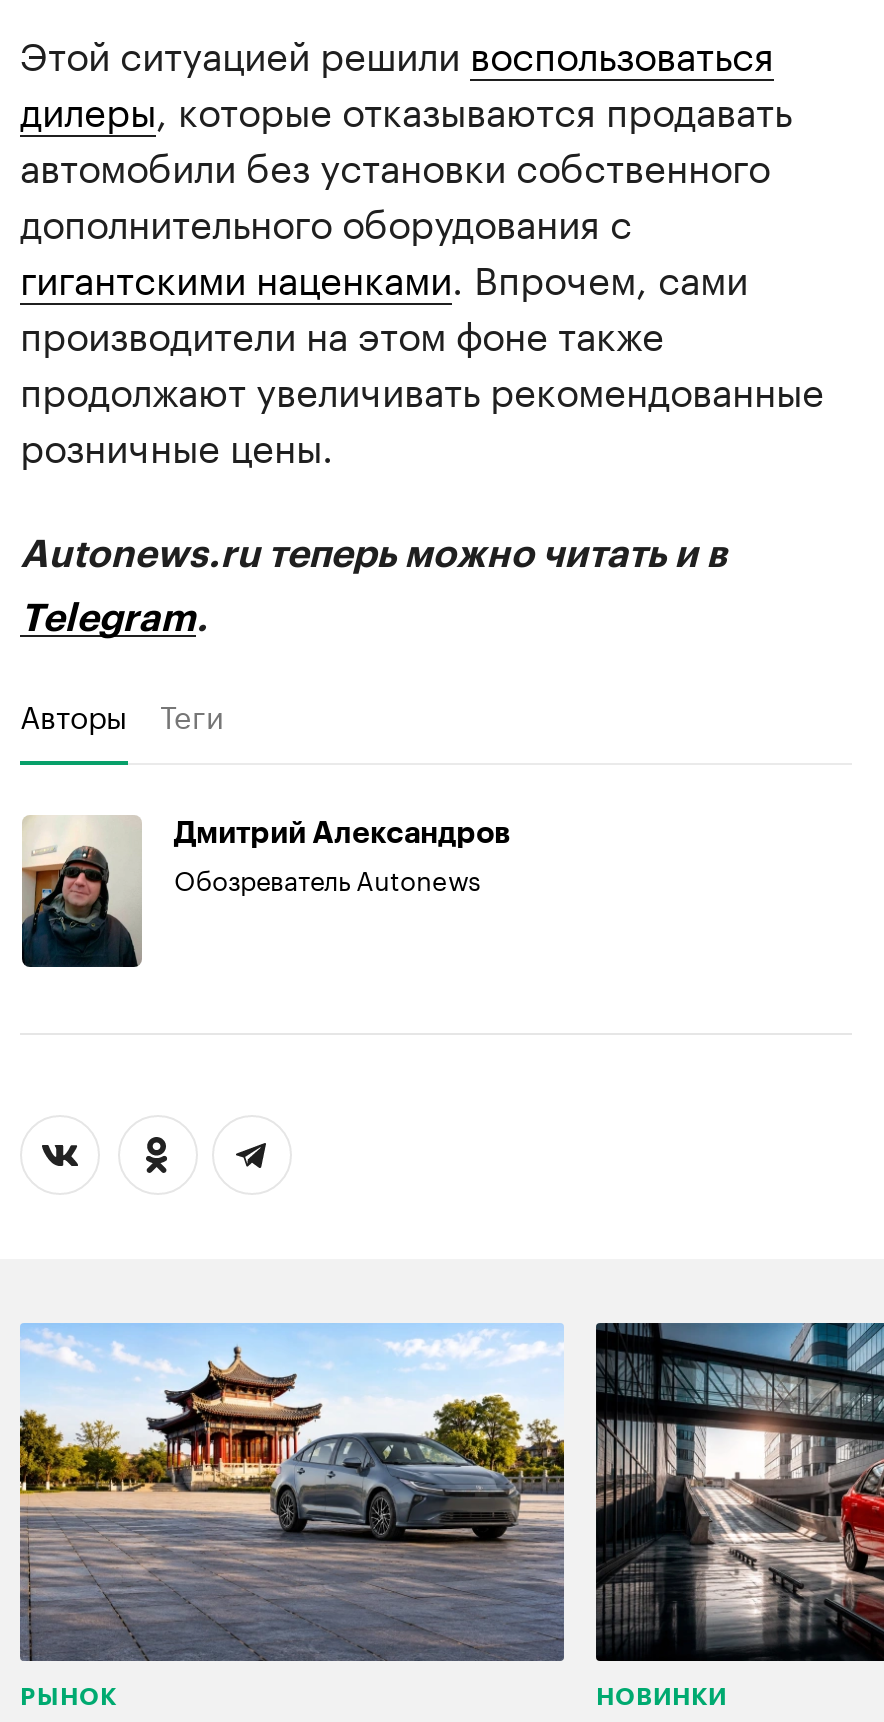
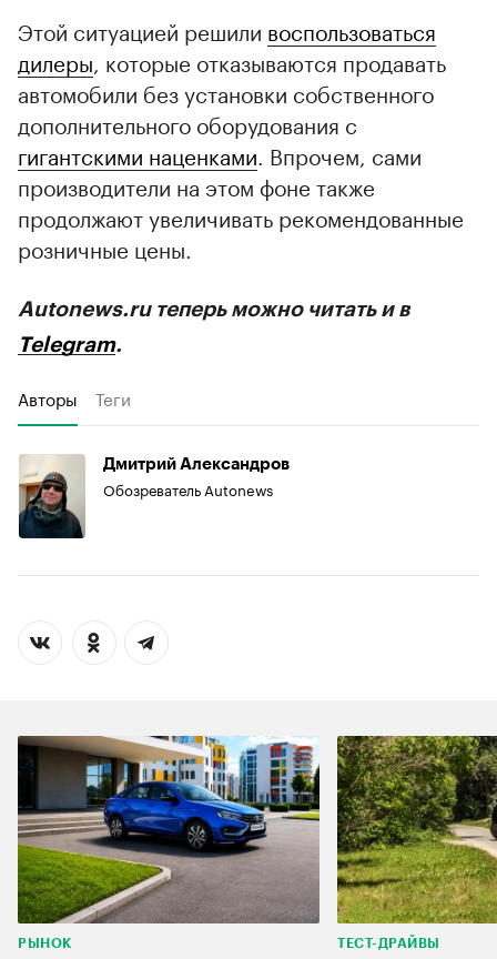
[18,1323,727,1710] [image] | НОВИНКИ -> [17,735,440,951] [image] | ТЕСТ-ДРАЙВЫ
[594,1321,878,1663] [image] -> [336,735,494,925] [image]

